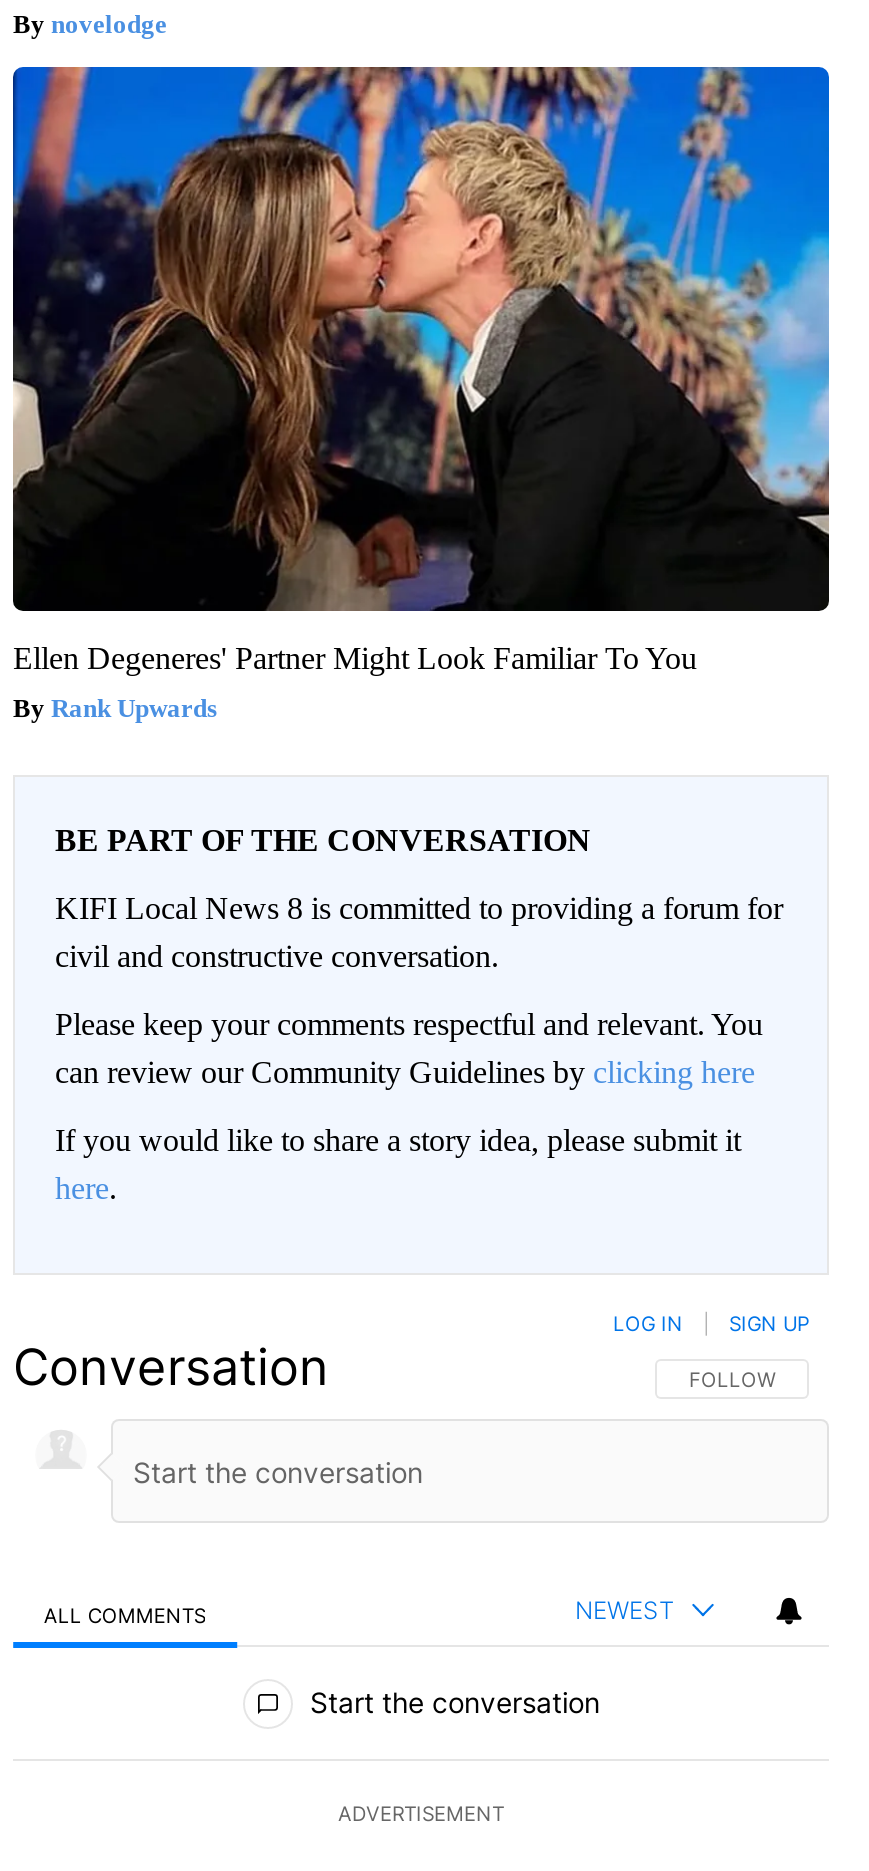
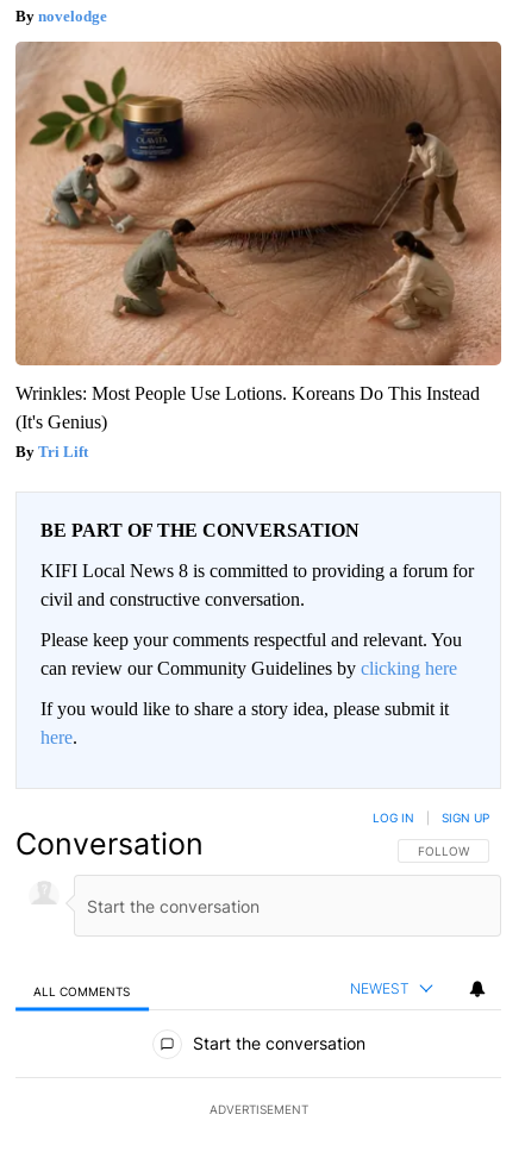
[11,65,831,675] [image] | Ellen Degeneres' Partner Might Look Familiar To You -> [14,40,502,432] [image] | Wrinkles: Most People Use Lotions. Koreans Do This Instead | (It's Genius)
[51,693,217,723] Rank Upwards -> [38,443,88,461] Tri Lift

